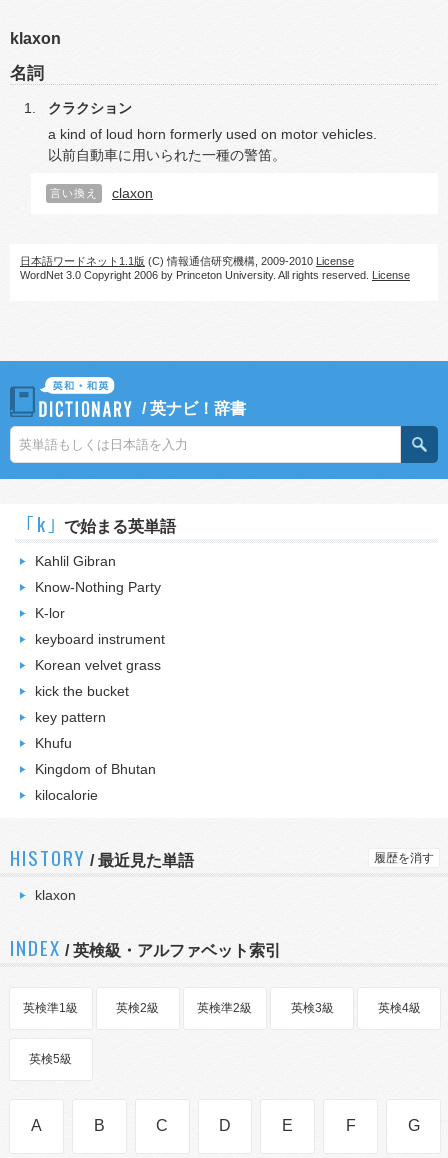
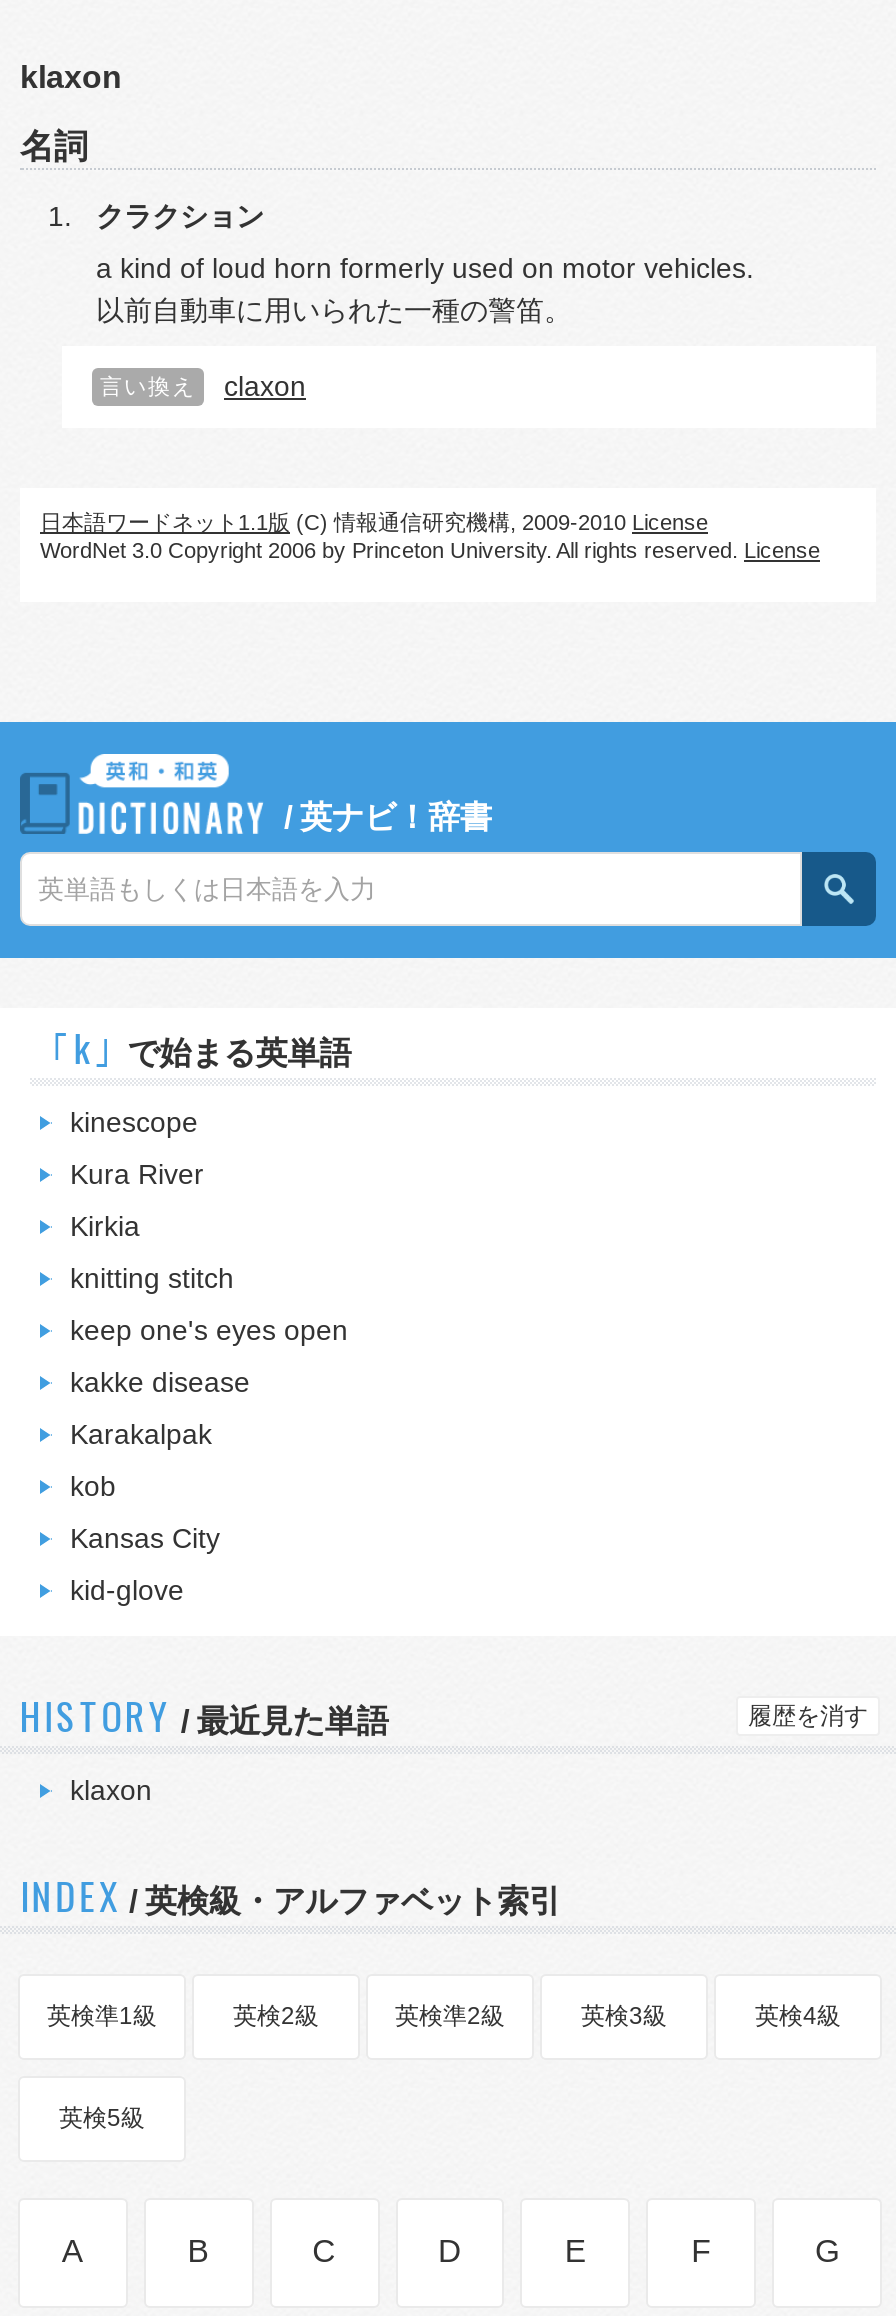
[35,553,116,569] Kahlil Gibran -> [70,1106,198,1138] kinescope
[35,579,161,595] Know-Nothing Party -> [70,1158,204,1190] Kura River
[35,605,65,621] K-lor -> [70,1210,140,1242] Kirkia
[35,631,165,647] keyboard instrument -> [70,1262,234,1294] knitting stitch
[35,657,161,673] Korean velvet grass -> [70,1314,348,1346] keep one's eyes open
[35,683,129,699] kick the bucket -> [70,1366,250,1398] kakke disease
[35,709,106,725] key pattern -> [70,1418,212,1450] Karakalpak
[35,735,72,751] Khufu -> [70,1470,116,1502] kob
[35,761,156,777] Kingdom of Bhutan -> [70,1522,220,1554] Kansas City
[35,787,98,803] kilocalorie -> [70,1574,184,1606] kid-glove

